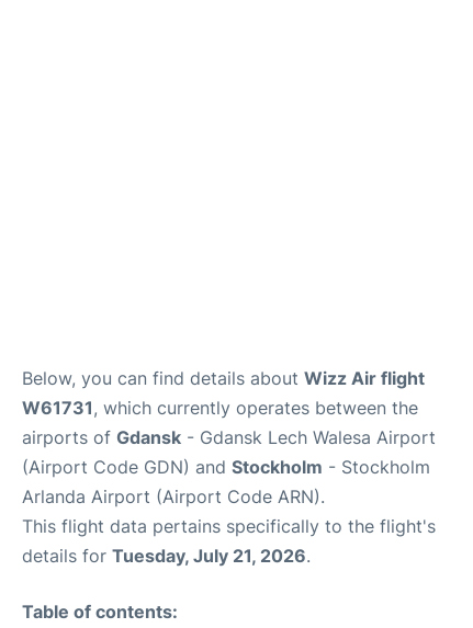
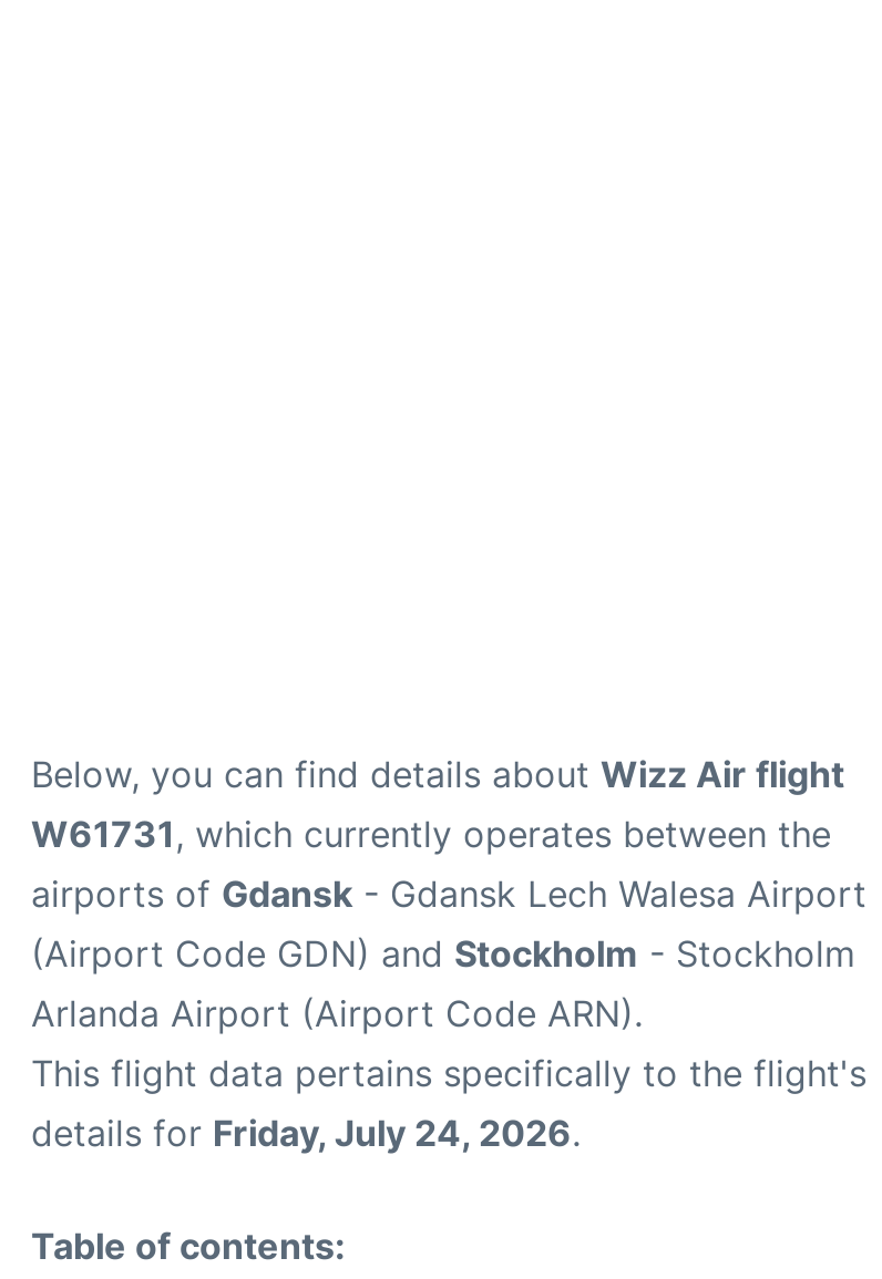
[22,545,311,567] details for Tuesday, July 21, 2026. -> [31,1111,581,1155] details for Friday, July 24, 2026.

